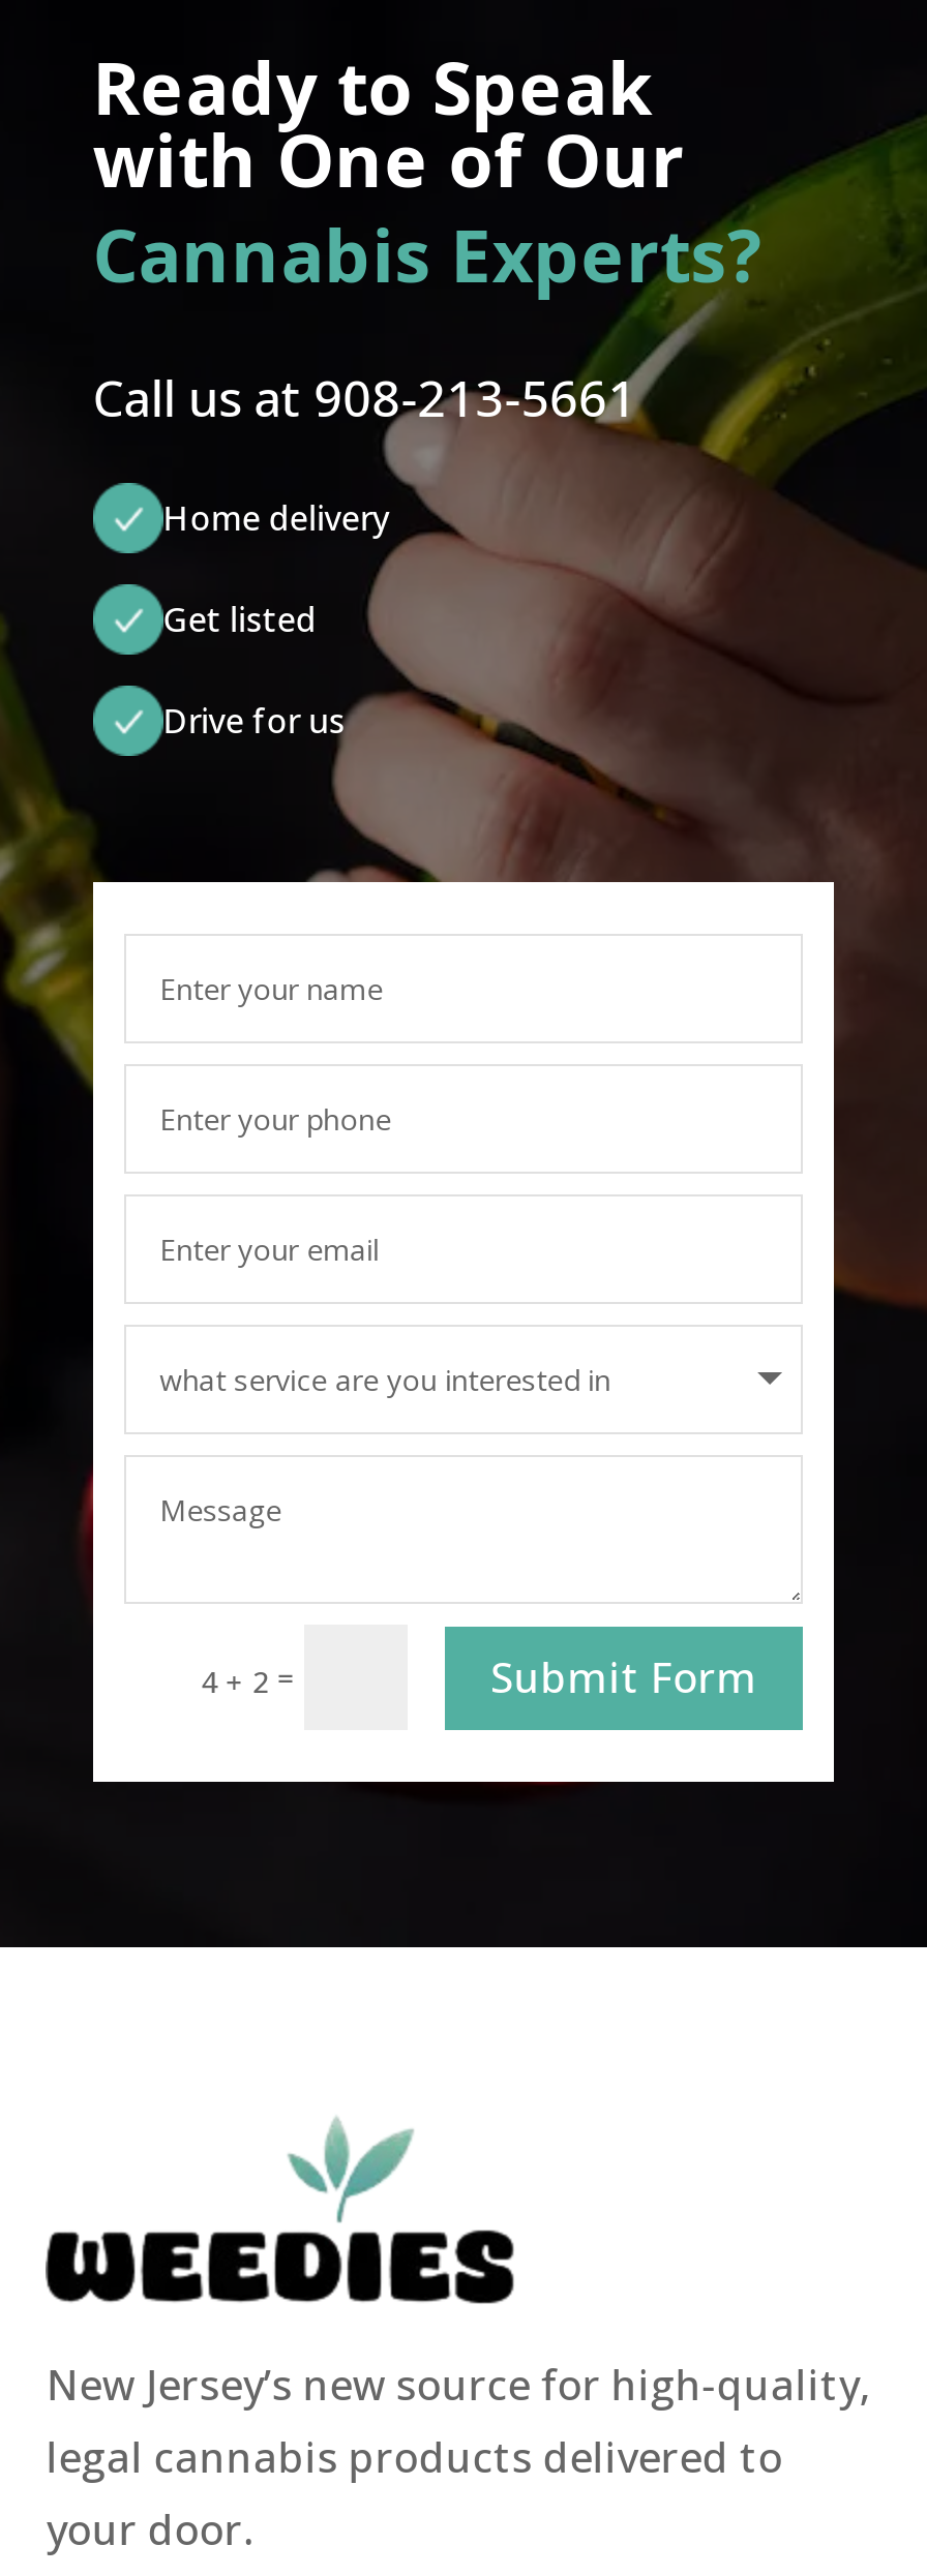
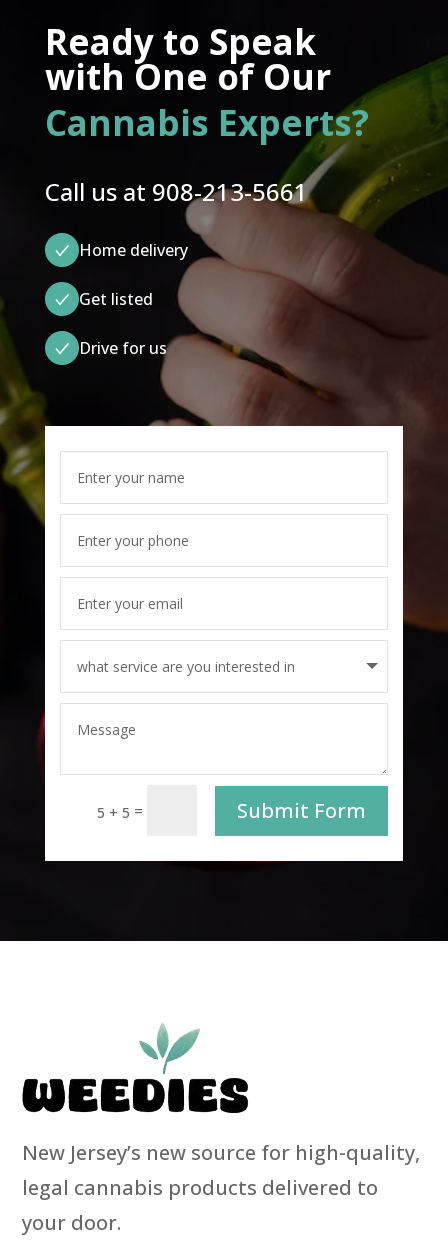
[201,1658,305,1701] 4 + 2 = -> [97,801,147,822] 5 + 5 =

